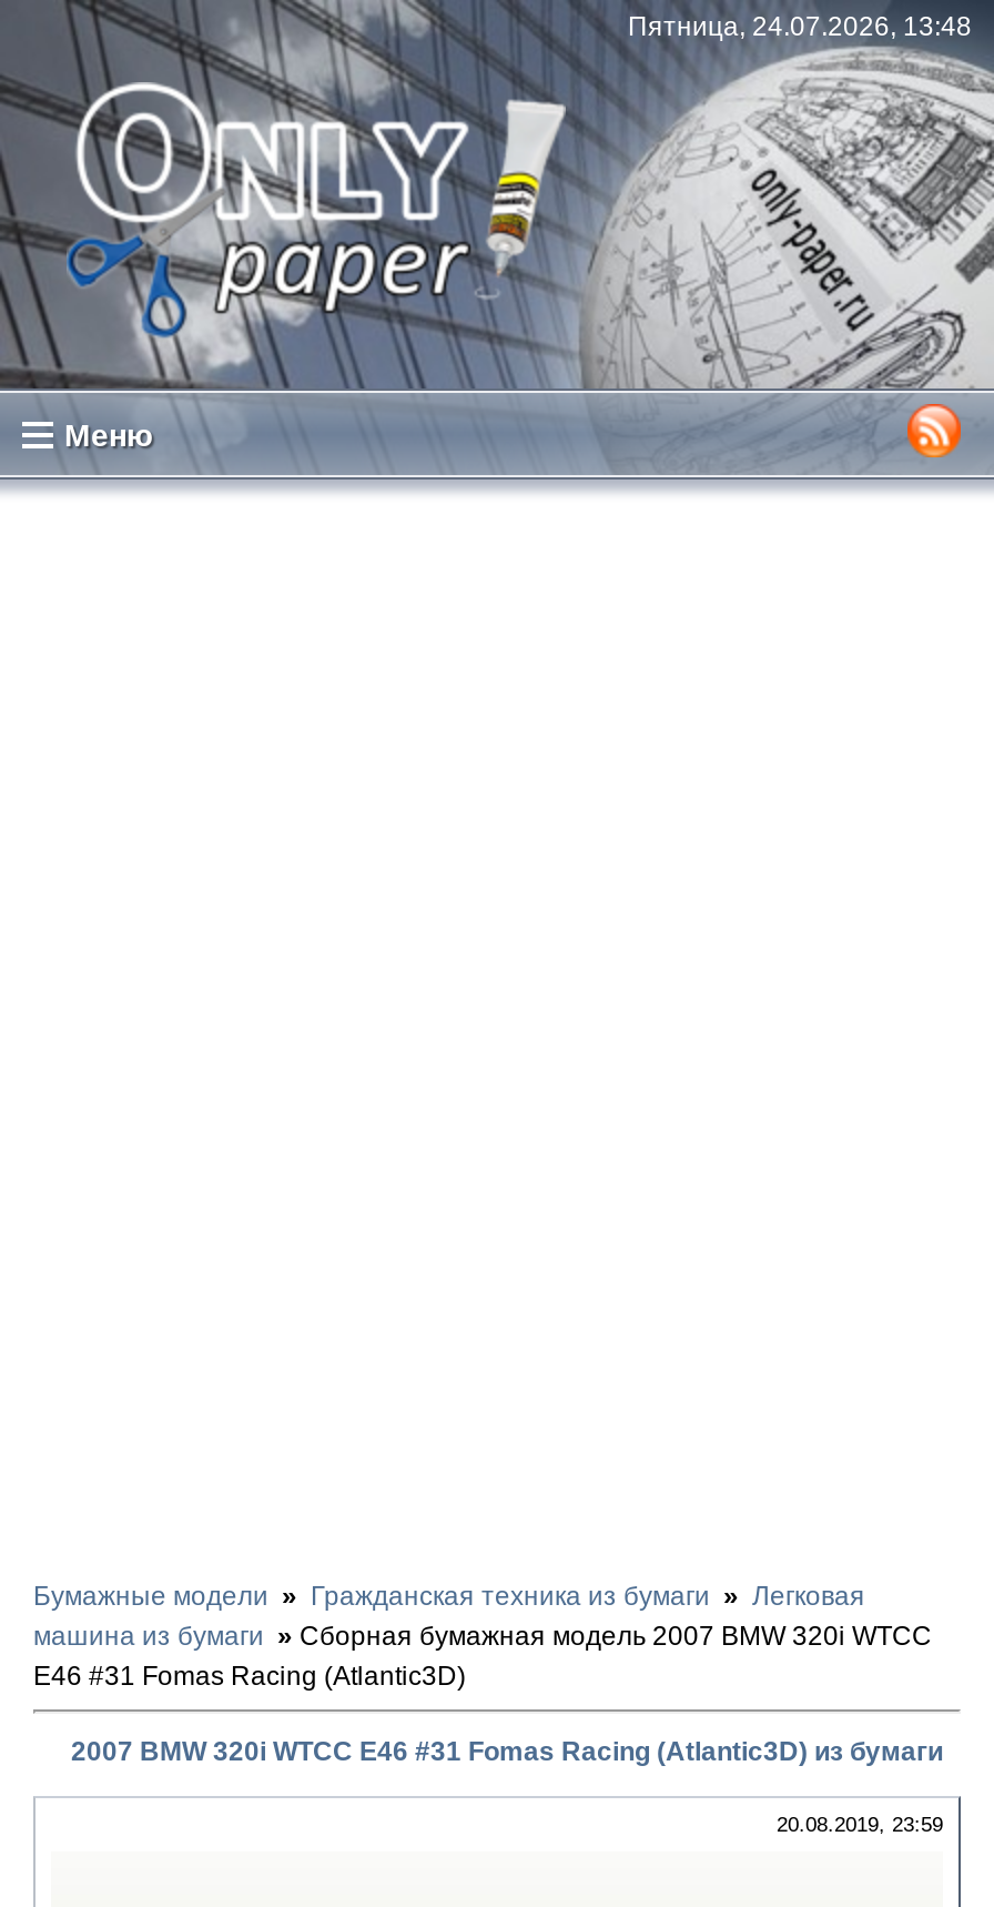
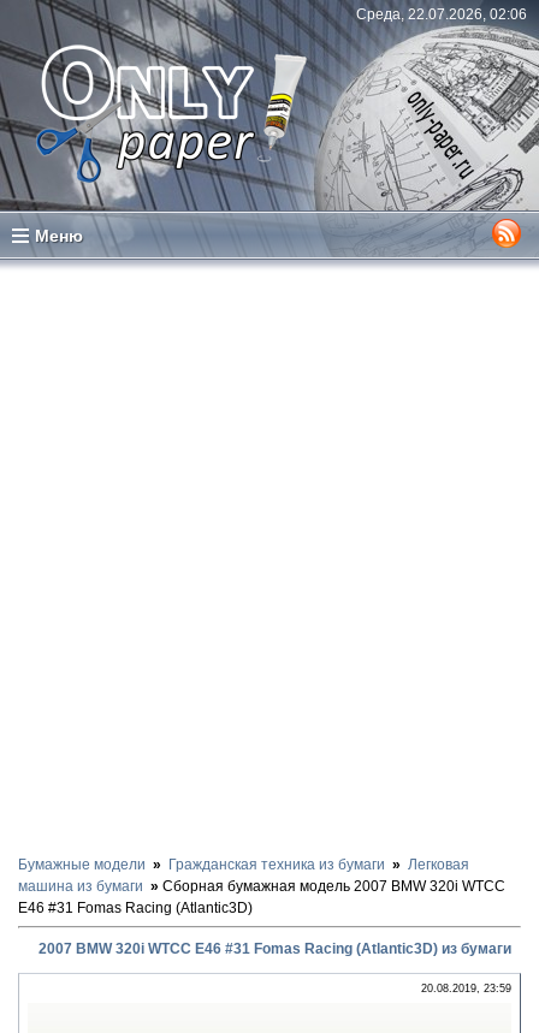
[628,11,972,42] Пятница, 24.07.2026, 13:48 -> [356,6,527,23] Среда, 22.07.2026, 02:06

